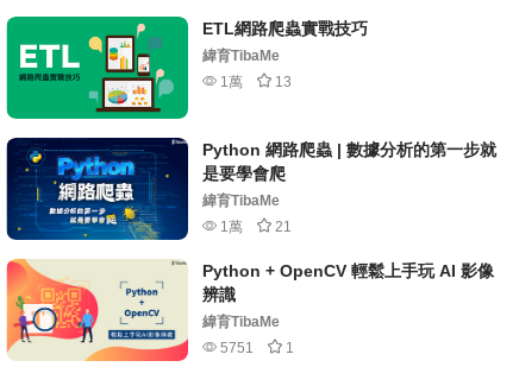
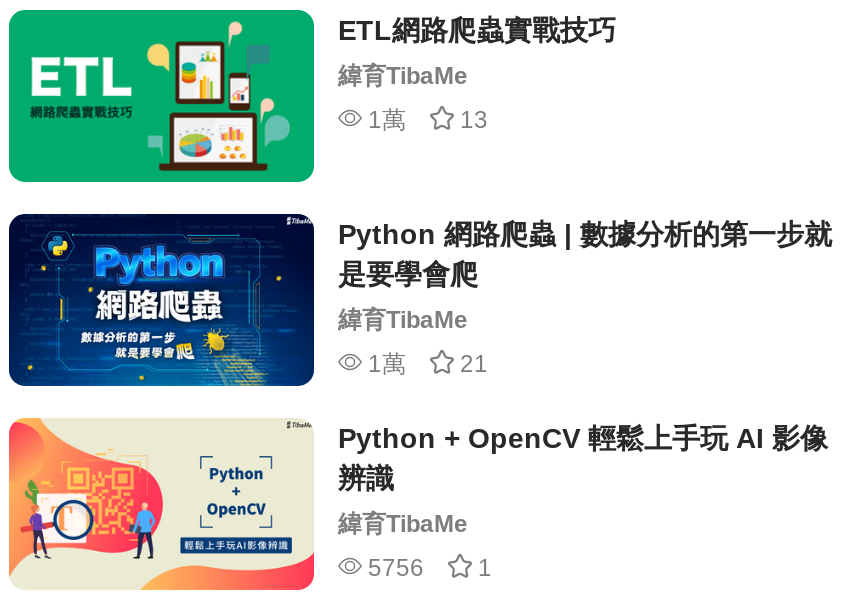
[217,339,294,356] 5751 1 -> [362,553,492,581] 5756 1

